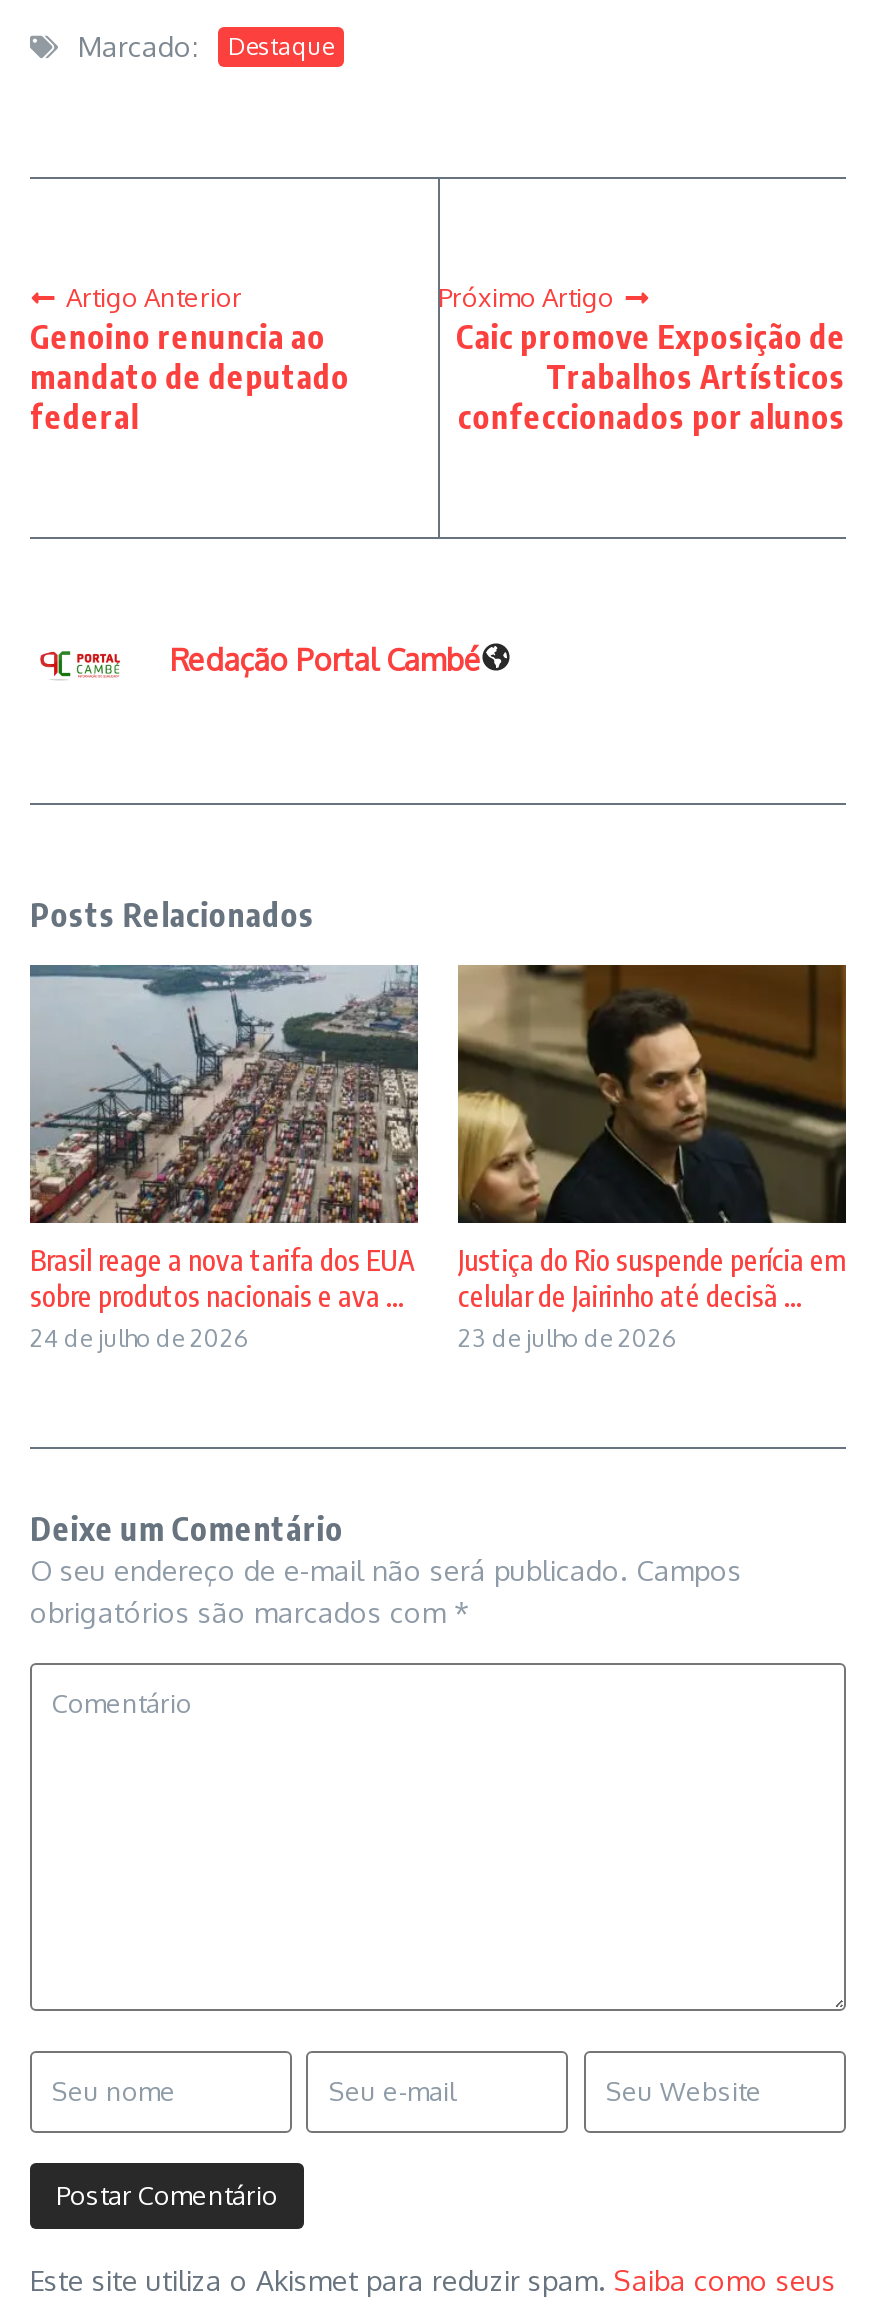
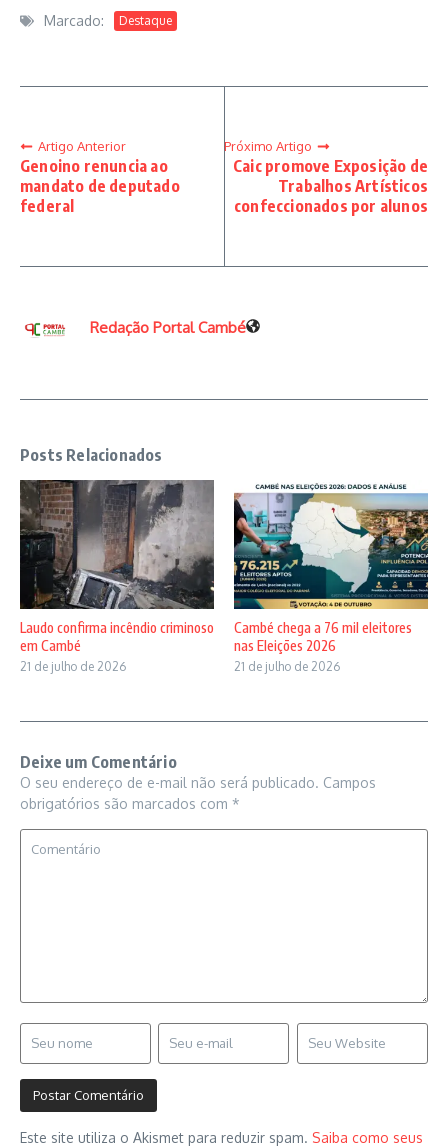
[28,963,420,1353] [image] | Brasil reage a nova tarifa dos EUA | sobre produtos nacionais e ava ... | 24 de julho de 2026 -> [19,479,215,674] [image] | Laudo confirma incêndio criminoso | em Cambé | 21 de julho de 2026
[456,963,848,1353] [image] | Justiça do Rio suspende perícia em | celular de Jairinho até decisã ... | 23 de julho de 2026 -> [233,480,429,674] [image] | Cambé chega a 76 mil eleitores | nas Eleições 2026 | 21 de julho de 2026

